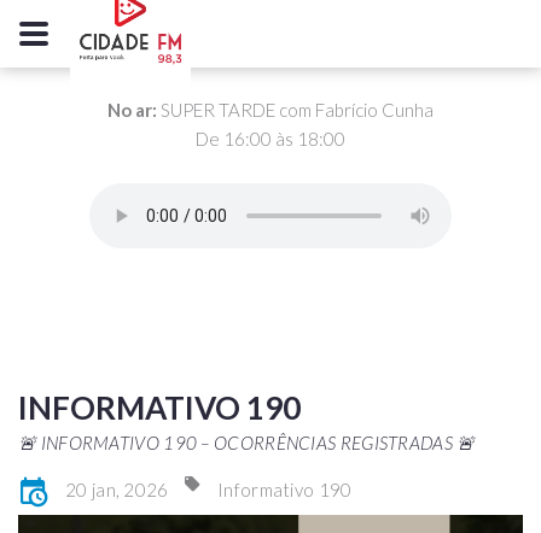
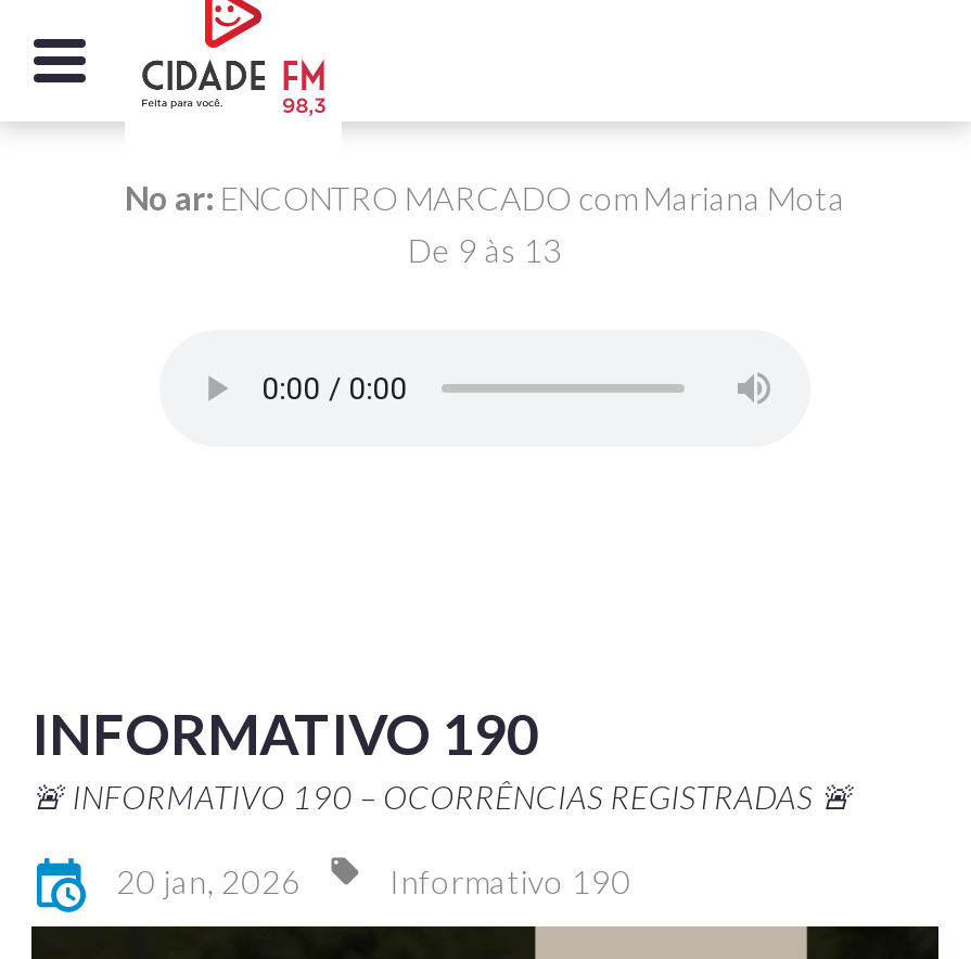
[107,99,434,121] No ar: SUPER TARDE com Fabrício Cunha -> [125,178,845,217] No ar: ENCONTRO MARCADO com Mariana Mota
[196,128,345,150] De 16:00 às 18:00 -> [408,230,562,269] De 9 às 13

